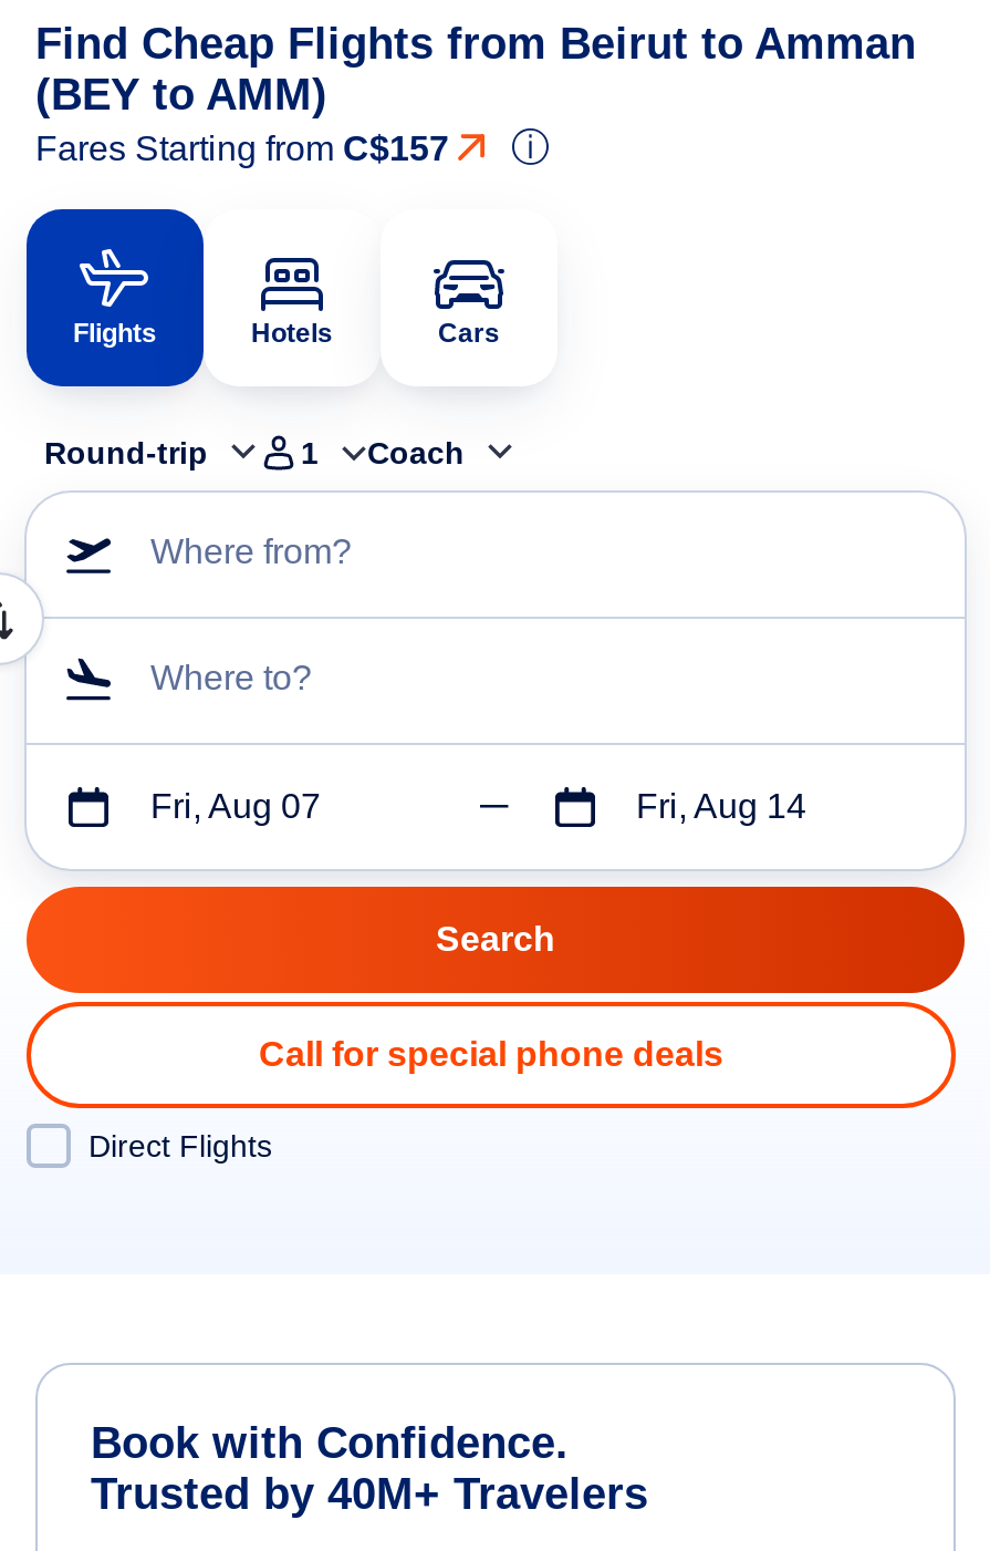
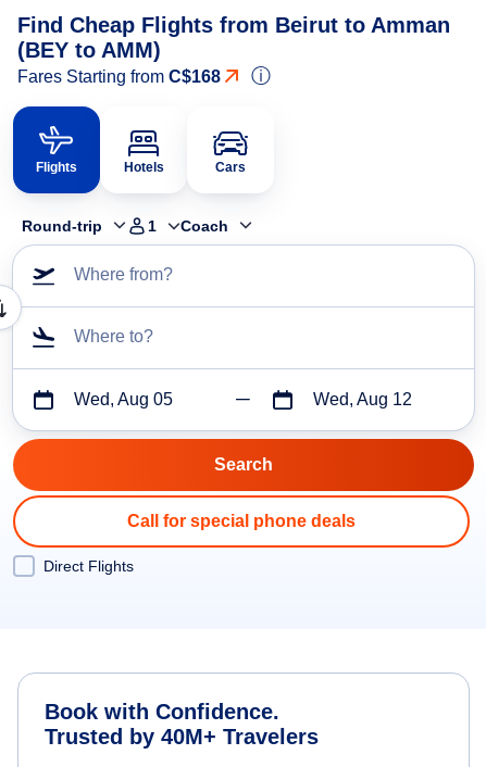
[35,130,449,167] Fares Starting from C$157 -> [17,67,221,86] Fares Starting from C$168
[150,788,321,826] Fri, Aug 07 -> [74,390,173,409] Wed, Aug 05
[636,788,806,826] Fri, Aug 14 -> [313,390,412,409] Wed, Aug 12

